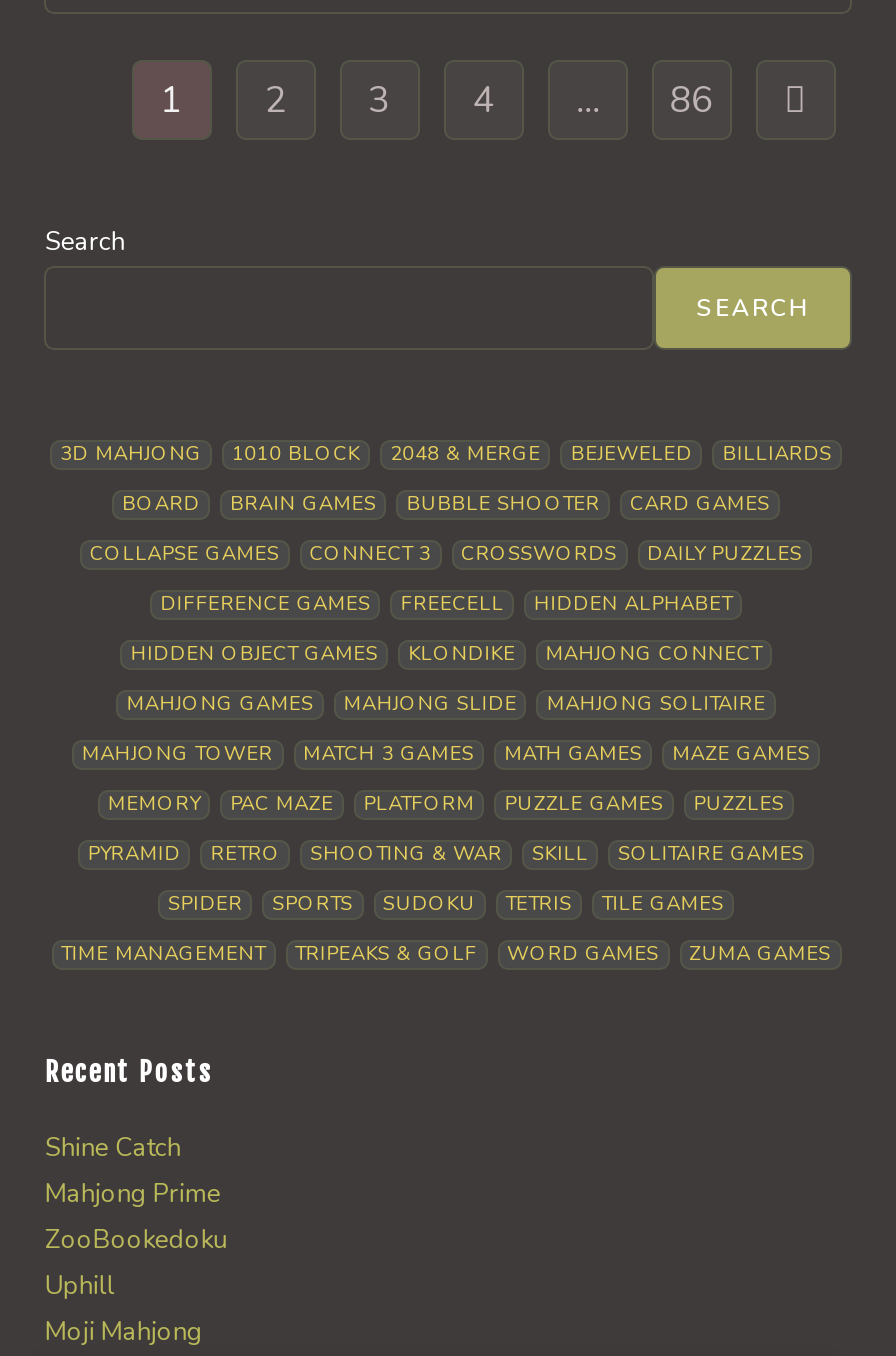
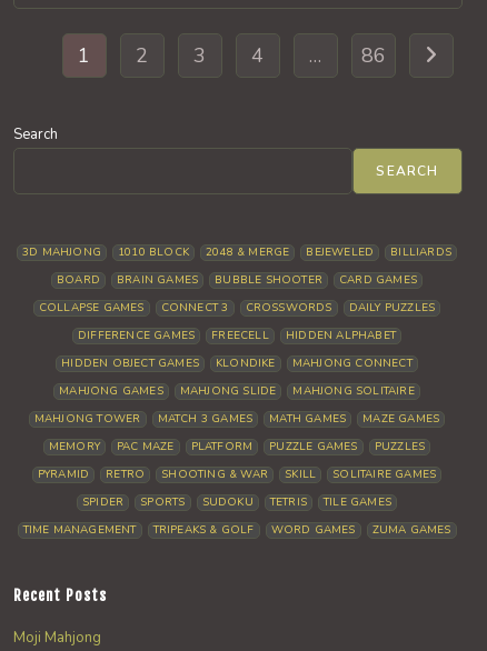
[45,1130,227,1304] Shine Catch | Mahjong Prime | ZooBookedoku | Uphill -> none

